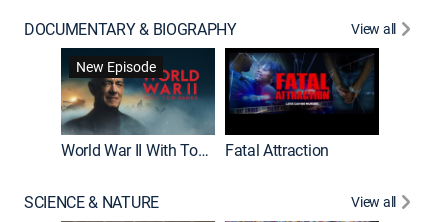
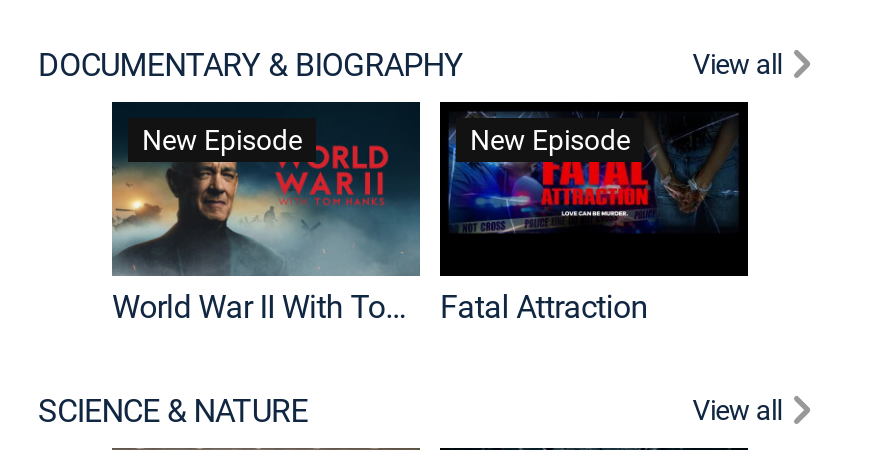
none -> [470,121,630,159] New Episode

